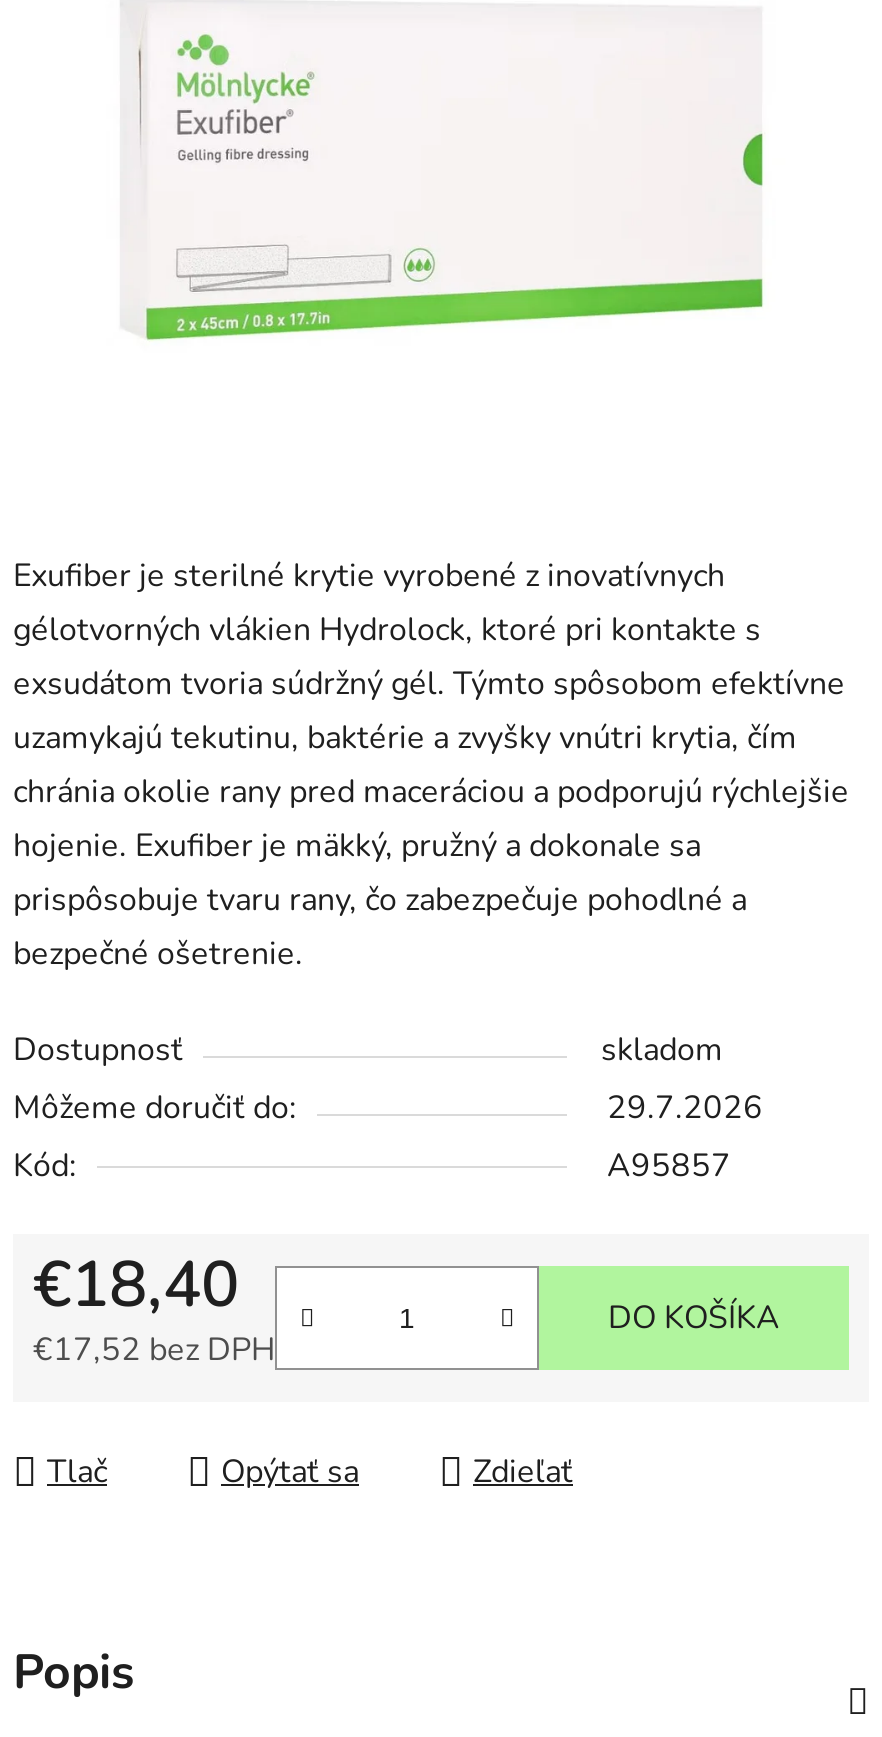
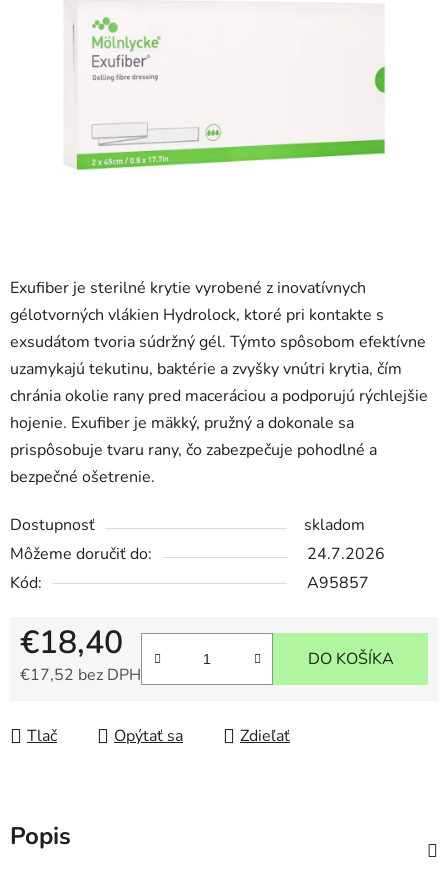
[607,1086,763,1130] 29.7.2026 -> [307,543,385,565] 24.7.2026

